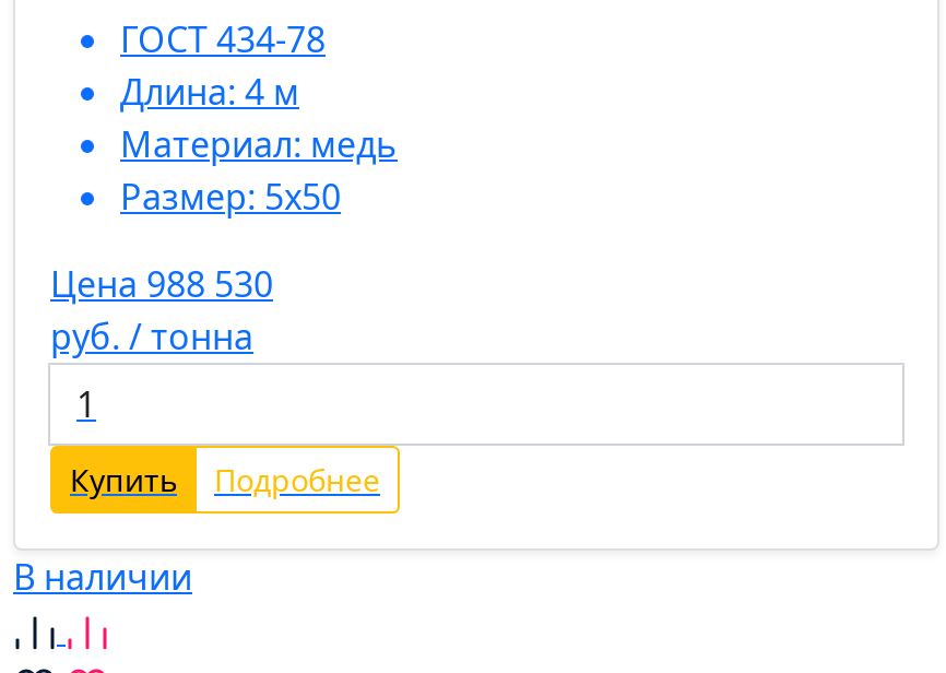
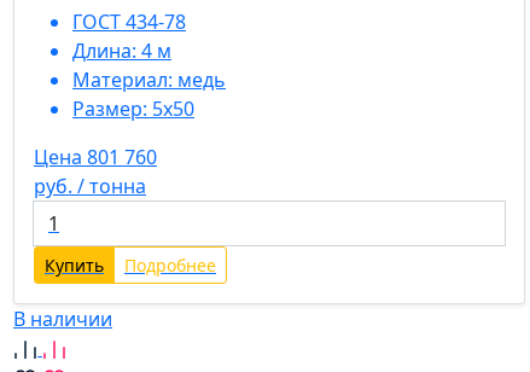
[50,260,273,308] Цена 988 530 -> [34,144,157,170] Цена 801 760

